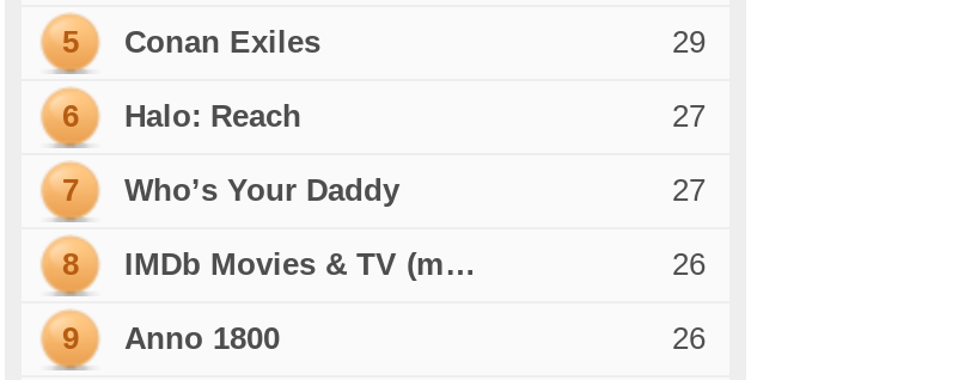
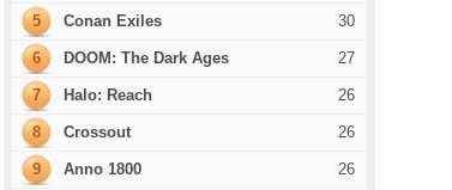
[672,23,706,59] 29 -> [338,11,355,29] 30
[124,97,301,133] Halo: Reach -> [64,49,229,66] DOOM: The Dark Ages
[124,171,706,207] Who’s Your Daddy | 27 -> [64,86,355,103] Halo: Reach | 26
[124,245,476,281] IMDb Movies & TV (m… -> [64,123,131,141] Crossout

